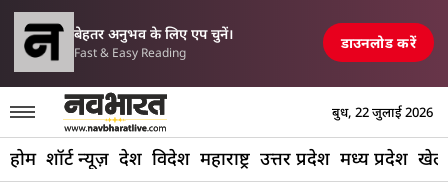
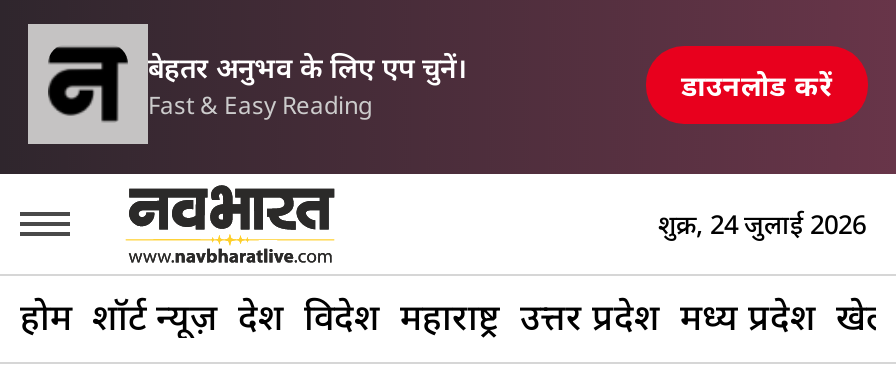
[332,102,433,120] बुध, 22 जुलाई 2026 -> [658,205,866,241] शुक्र, 24 जुलाई 2026

